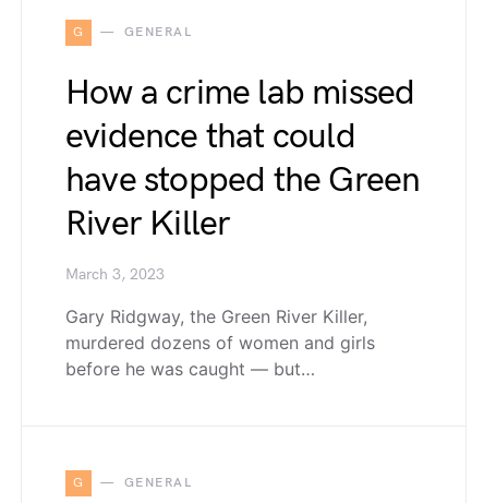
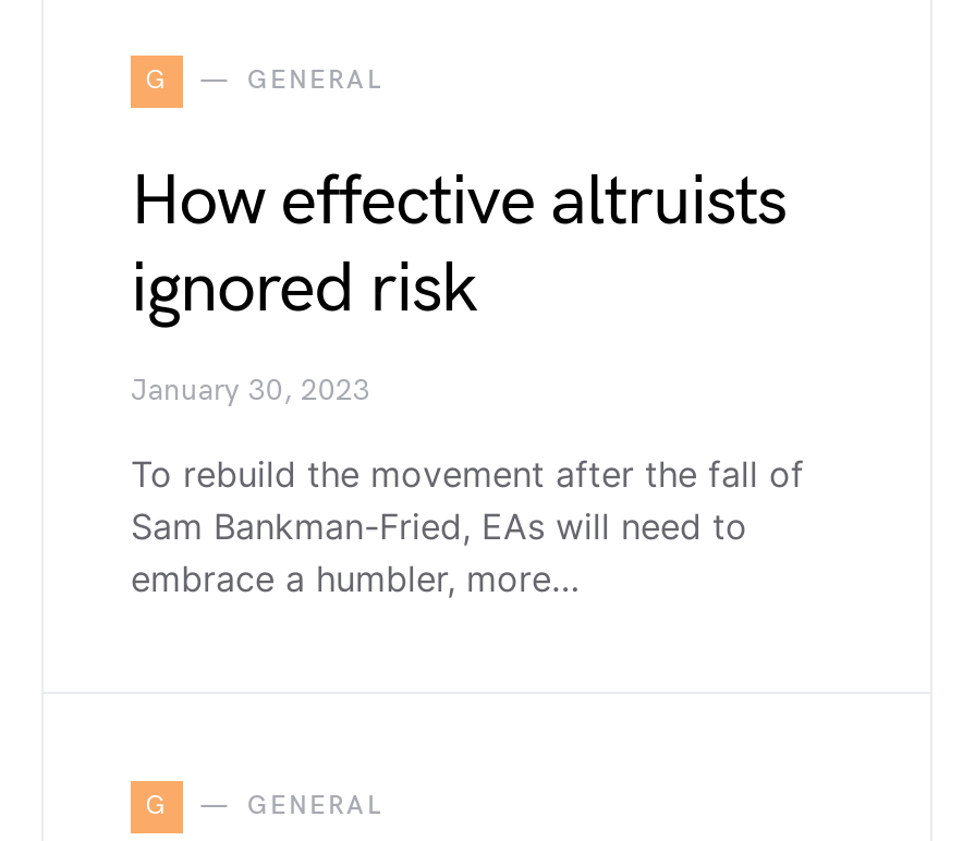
[65,72,420,245] How a crime lab missed | evidence that could | have stopped the Green | River Killer -> [131,160,786,332] How effective altruists | ignored risk
[65,266,165,284] March 3, 2023 -> [131,374,370,409] January 30, 2023
[65,306,375,380] Gary Ridgway, the Green River Killer, | murdered dozens of women and girls | before he was caught — but… -> [131,452,804,600] To rebuild the movement after the fall of | Sam Bankman-Fried, EAs will need to | embrace a humbler, more…

